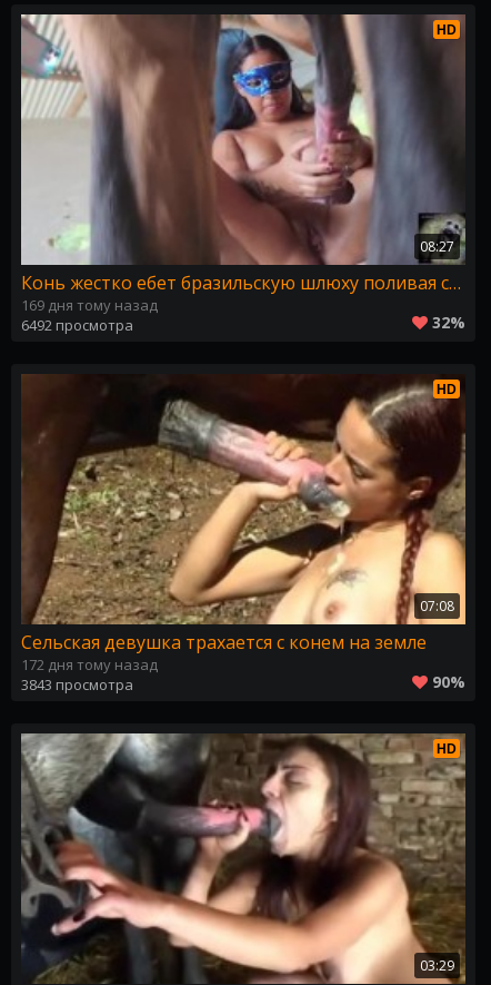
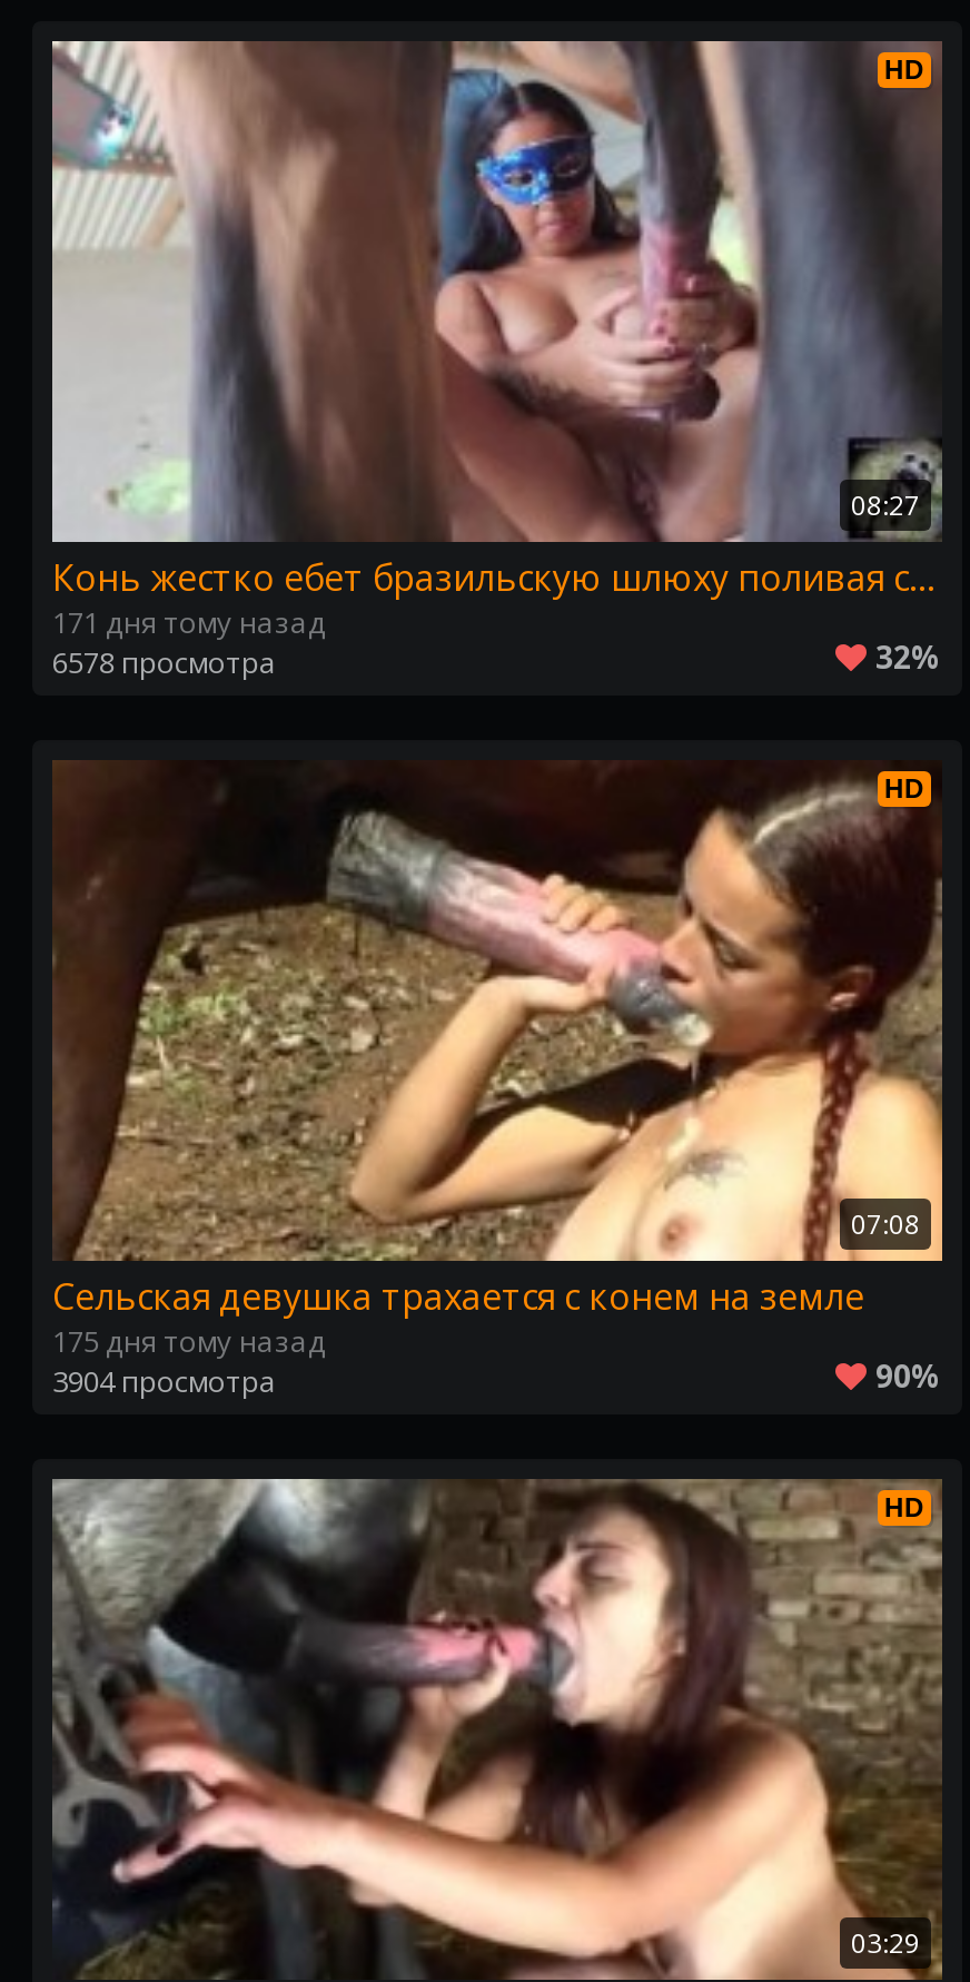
[21,295,158,315] 169 дня тому назад -> [52,602,326,642] 171 дня тому назад
[21,315,133,335] 6492 просмотра -> [52,642,277,682] 6578 просмотра
[21,655,158,675] 172 дня тому назад -> [52,1321,326,1361] 175 дня тому назад
[21,675,133,695] 3843 просмотра -> [52,1361,277,1401] 3904 просмотра

